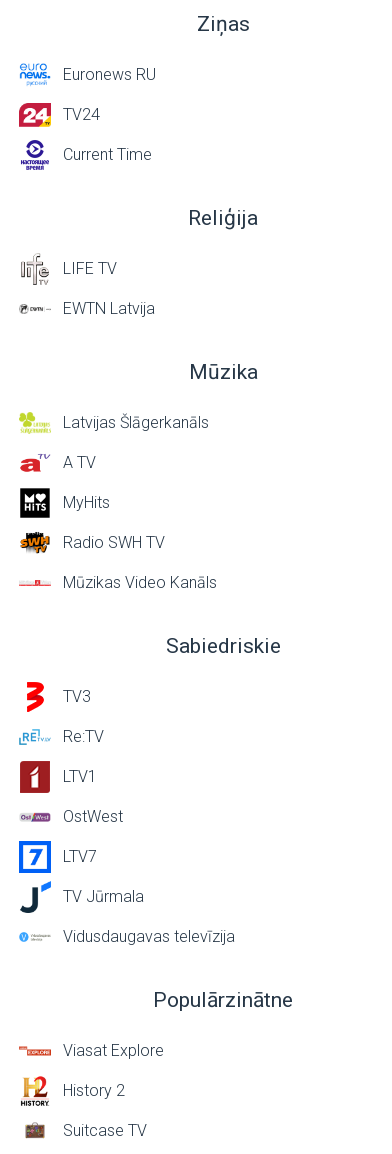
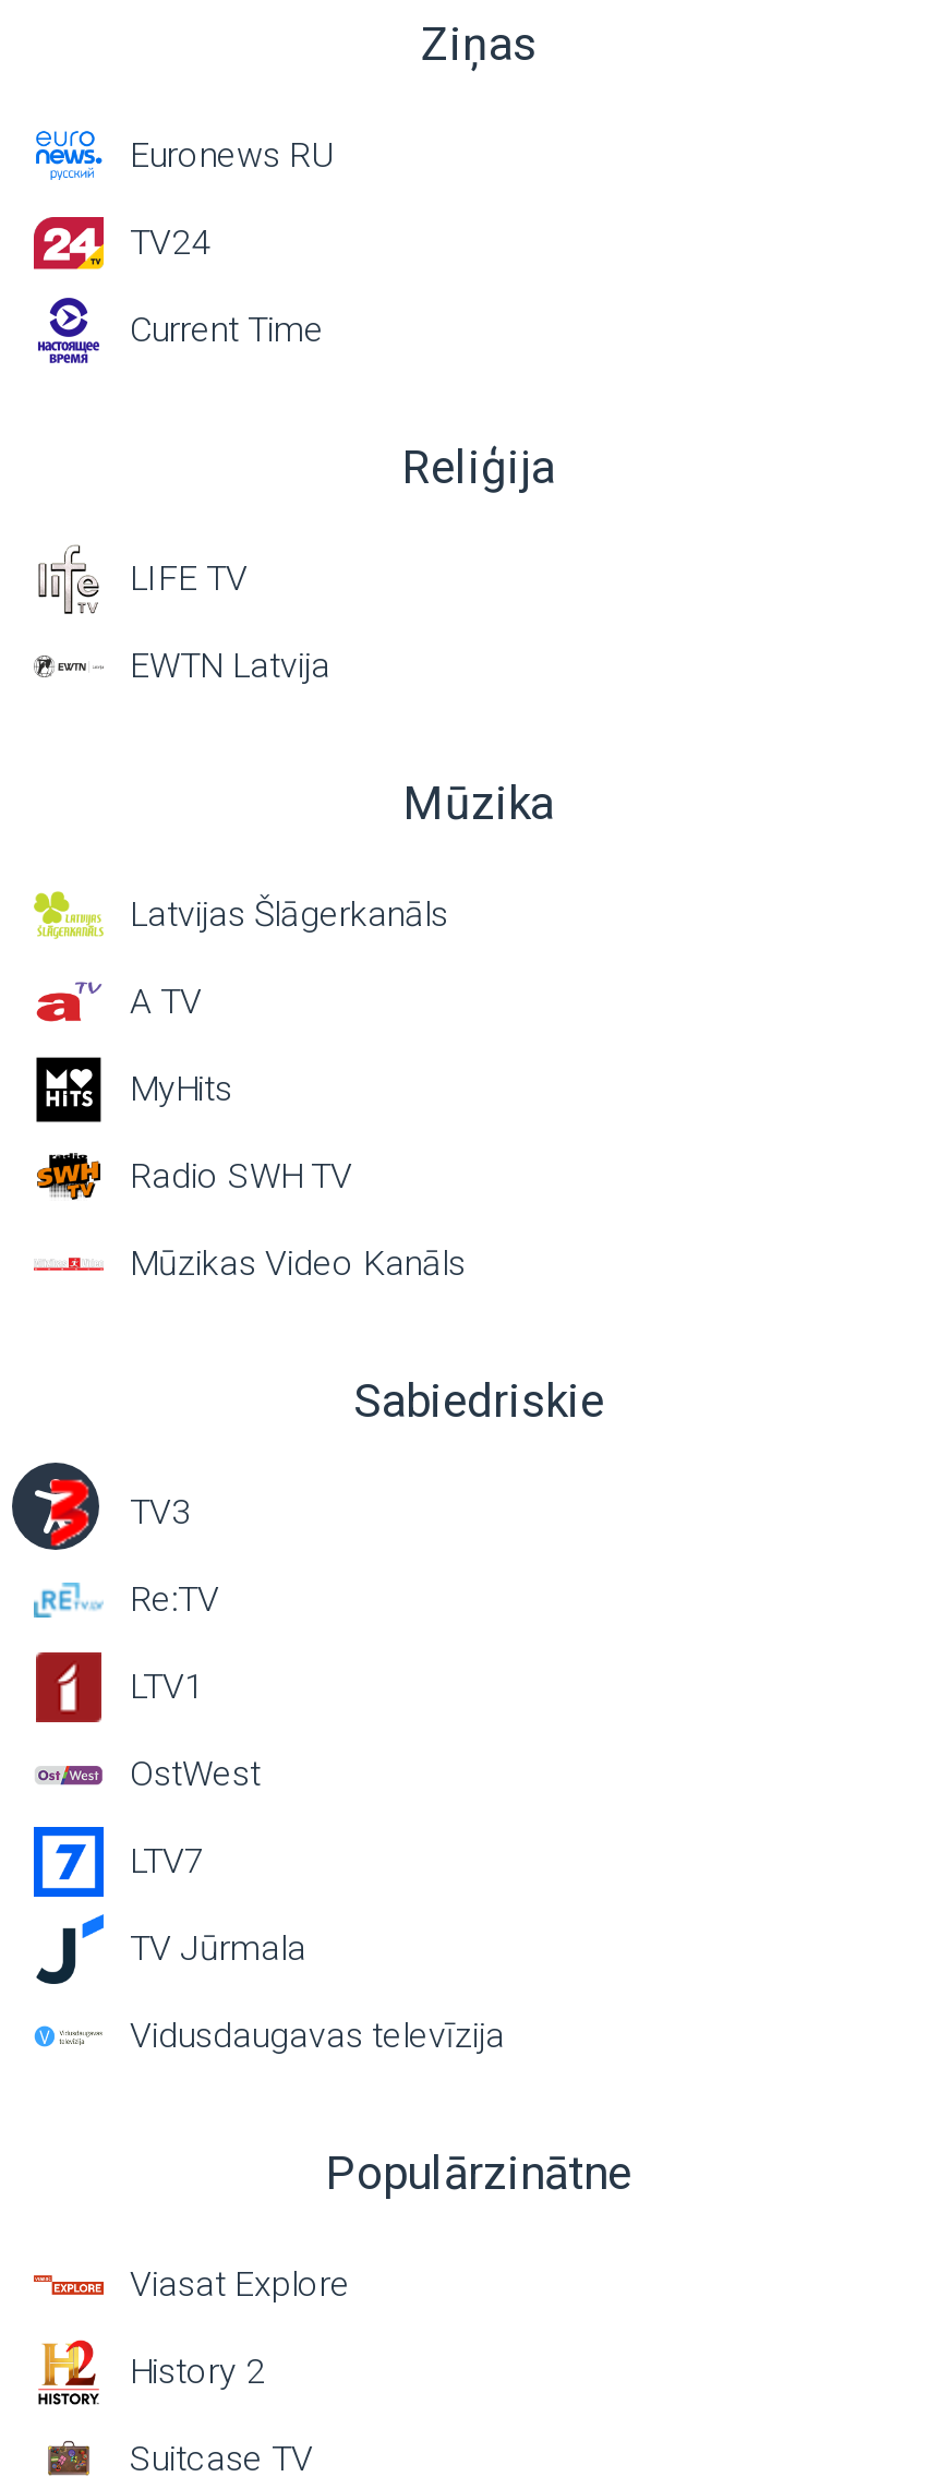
[9,674,49,714] [image] -> [10,1460,101,1552] [image]

